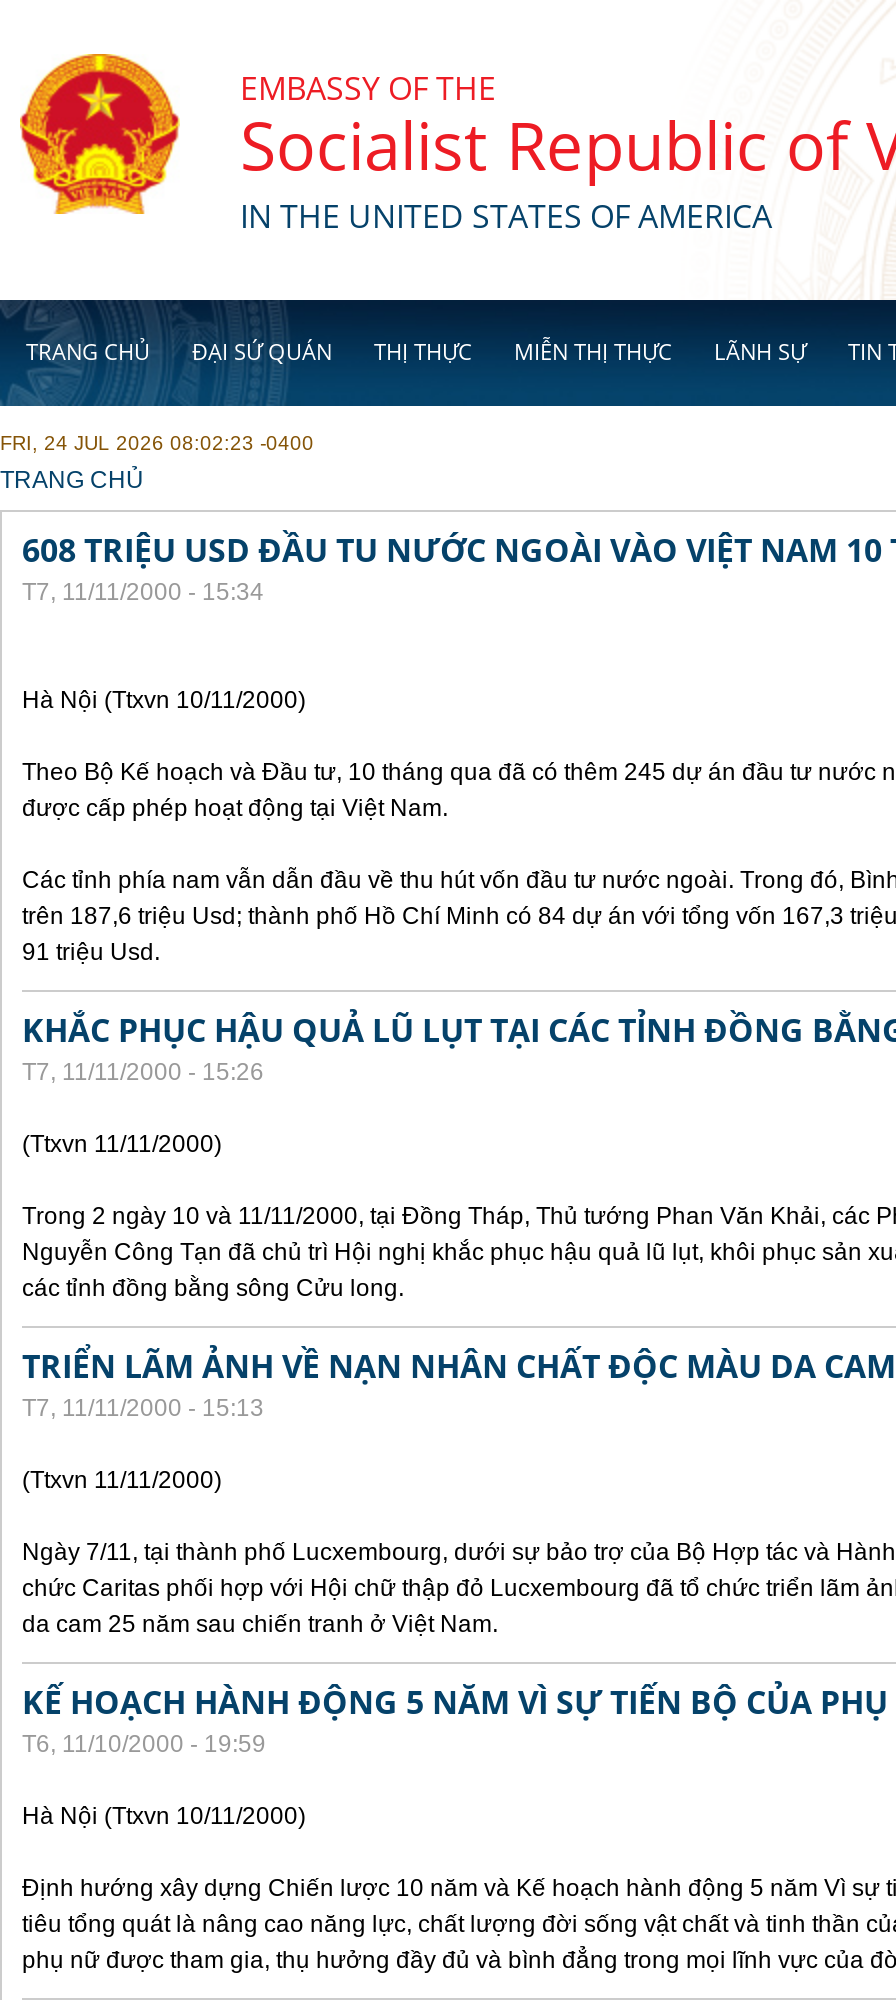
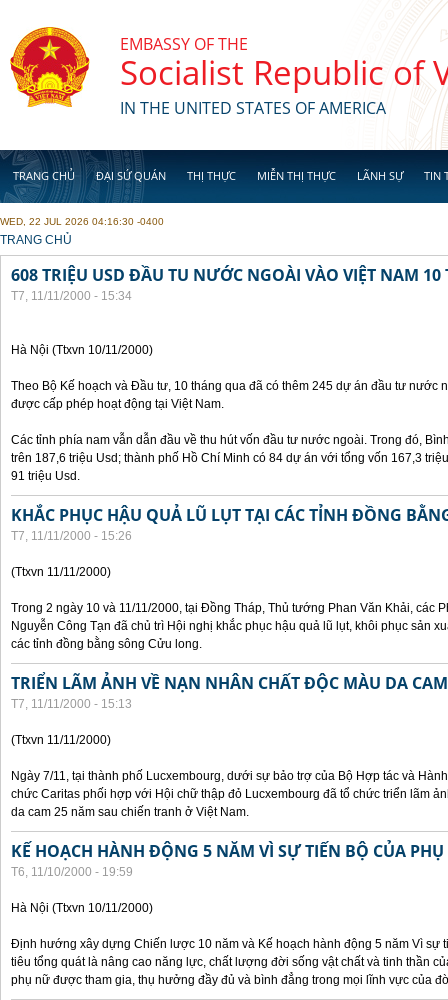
[0,432,314,454] FRI, 24 JUL 2026 08:02:23 -0400 -> [0,216,164,227] WED, 22 JUL 2026 04:16:30 -0400

